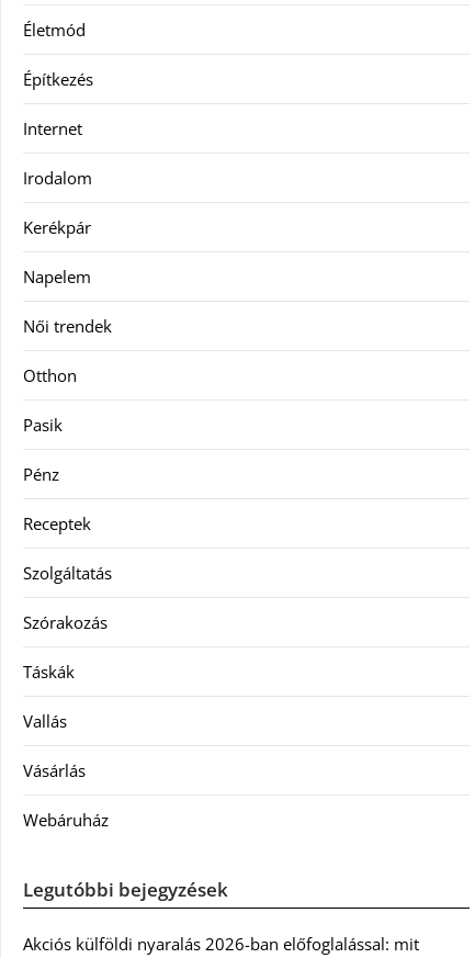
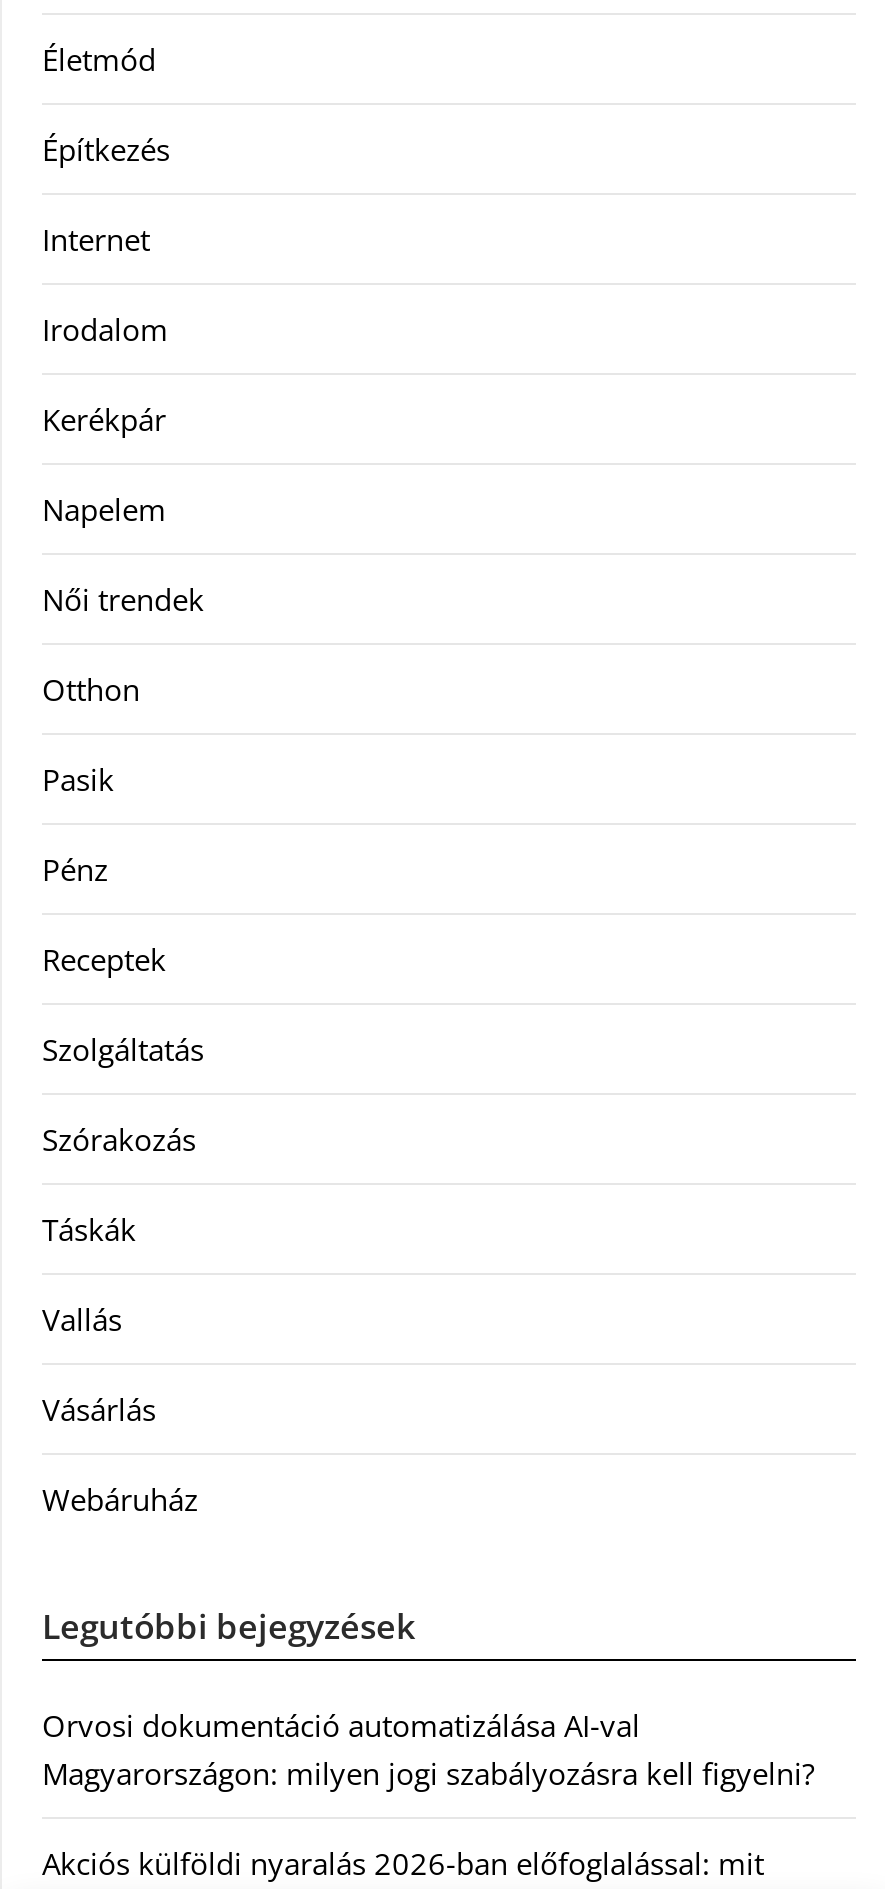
none -> [42,1704,814,1792] Orvosi dokumentáció automatizálása AI-val | Magyarországon: milyen jogi szabályozásra kell figyelni?

